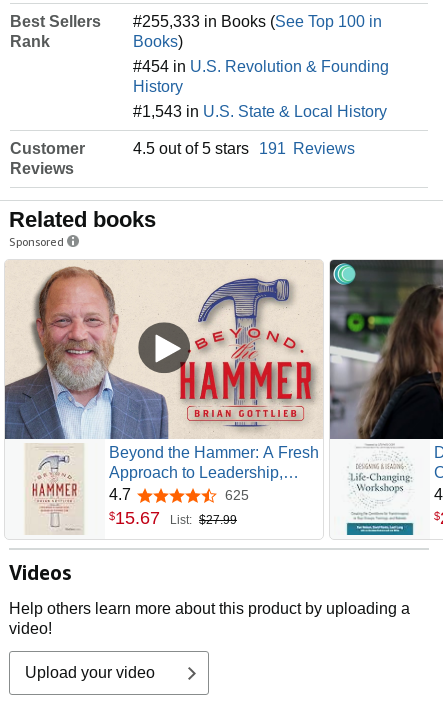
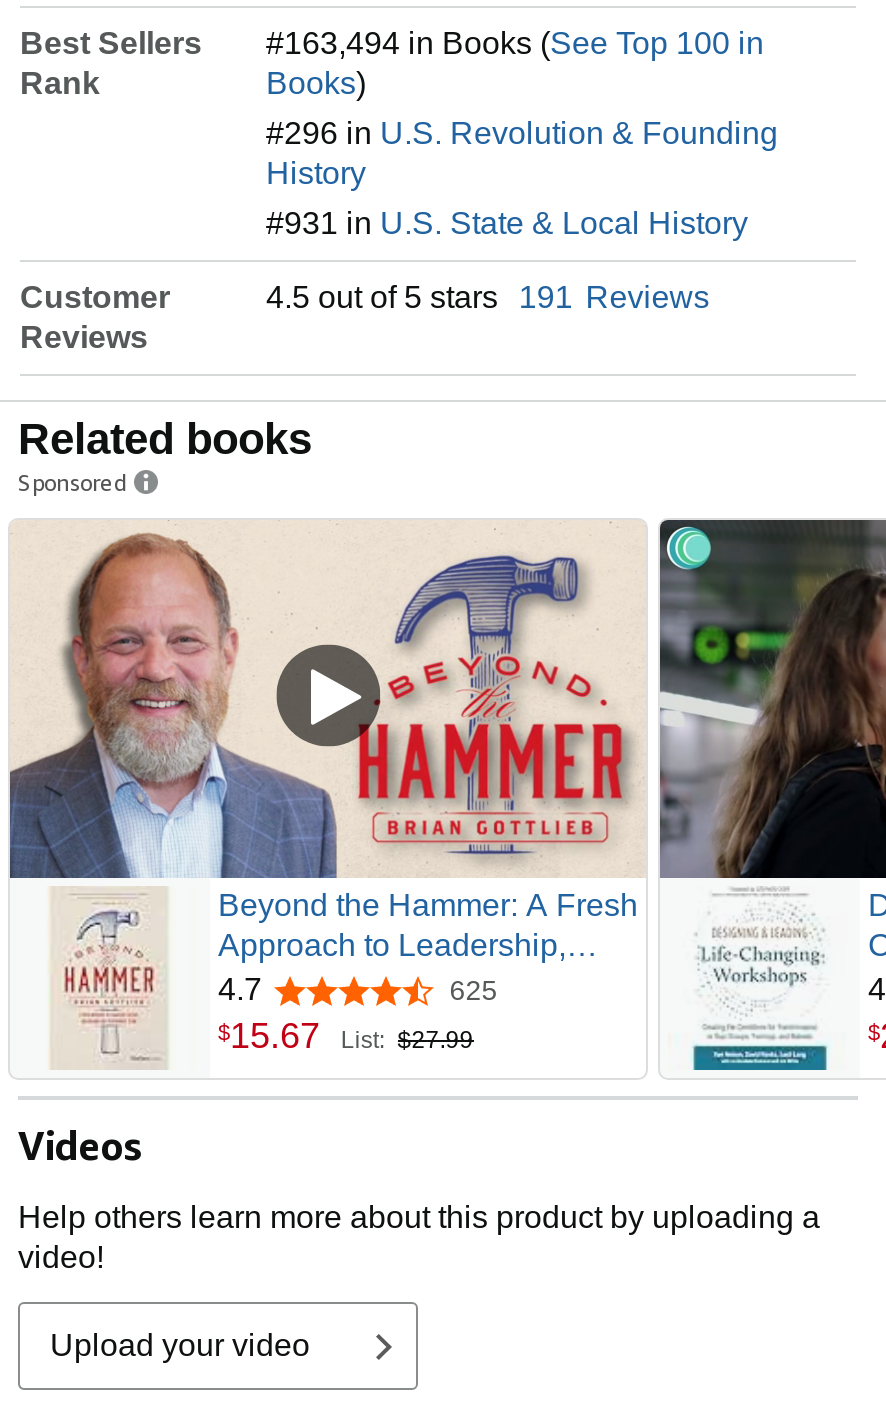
[133,13,382,30] #255,333 in Books (See Top 100 in -> [266,26,764,60] #163,494 in Books (See Top 100 in
[133,58,389,75] #454 in U.S. Revolution & Founding -> [266,116,778,150] #296 in U.S. Revolution & Founding
[133,103,387,120] #1,543 in U.S. State & Local History -> [266,206,748,240] #931 in U.S. State & Local History

